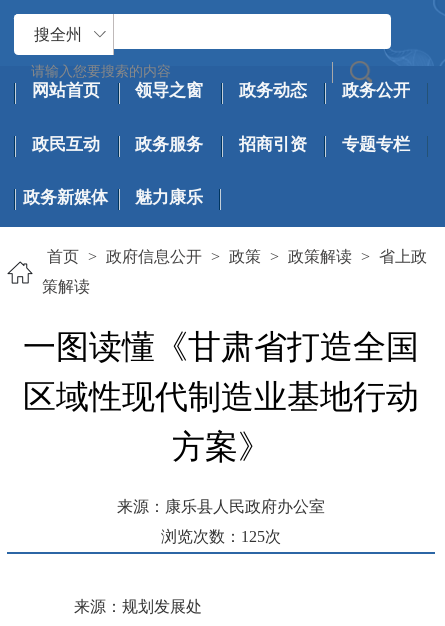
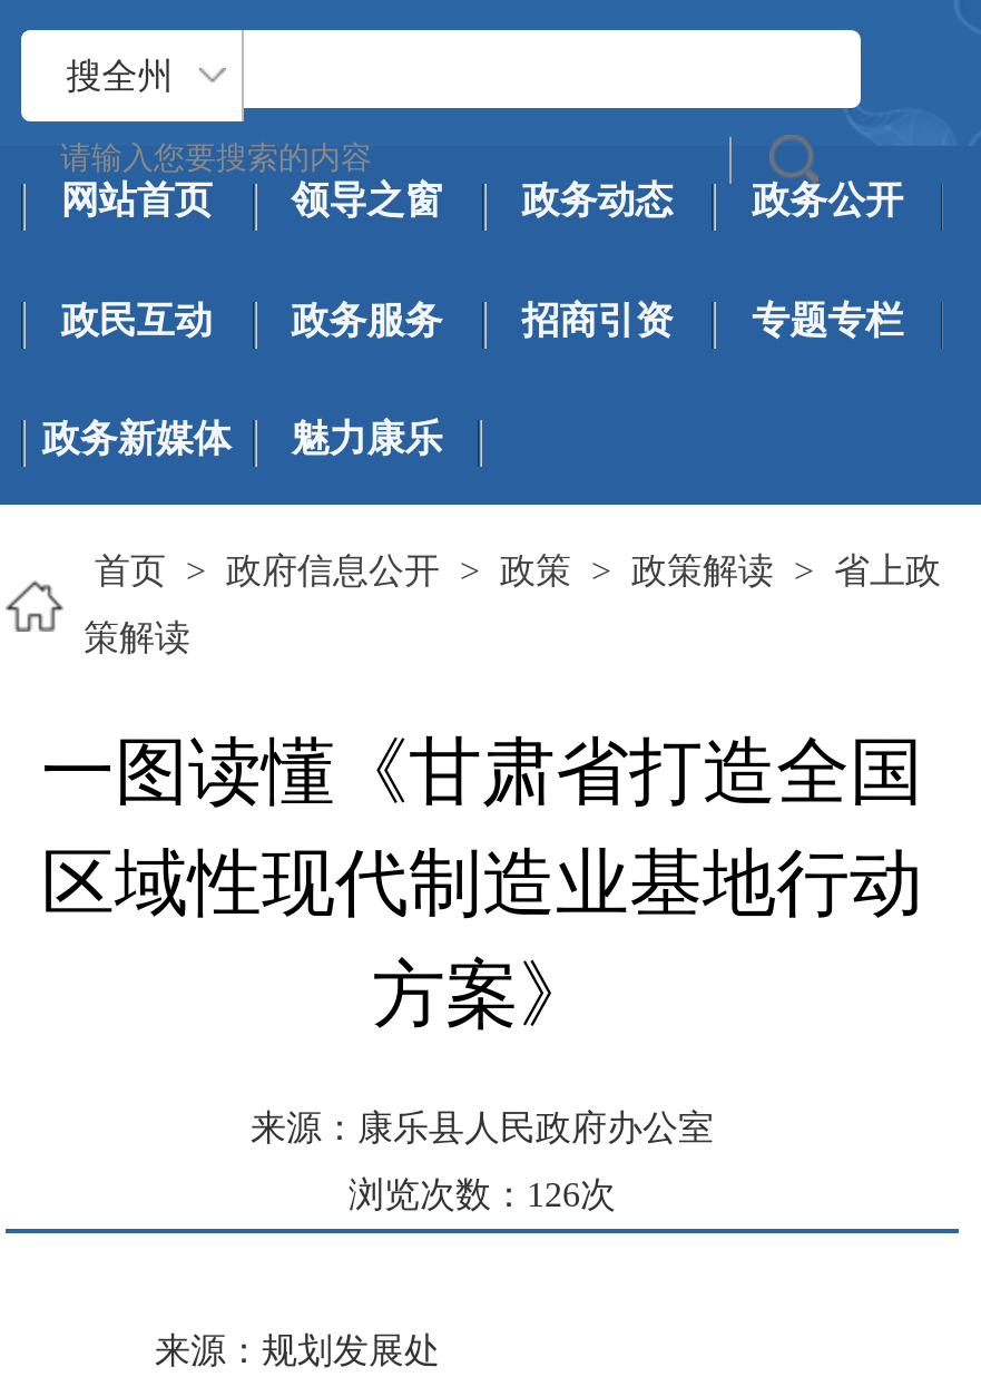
[161,527,281,544] 浏览次数：125次 -> [349,1174,616,1212] 浏览次数：126次

